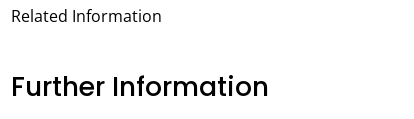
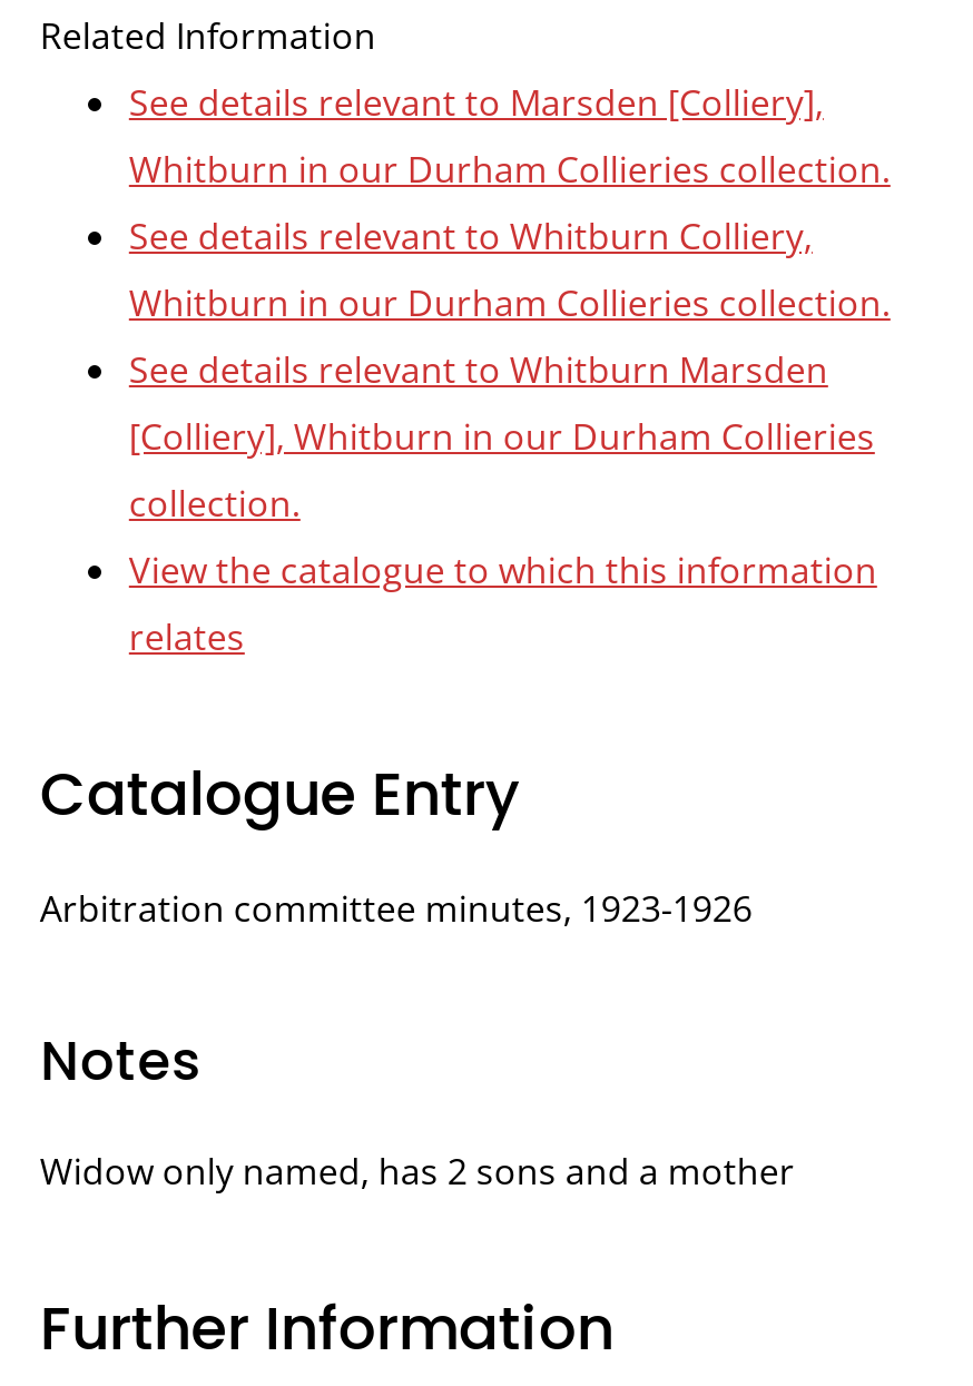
none -> [40,78,890,1196] See details relevant to Marsden [Colliery], | Whitburn in our Durham Collieries collection. | See details relevant to Whitburn Colliery, | Whitburn in our Durham Collieries collection. | See details relevant to Whitburn Marsden | [Colliery], Whitburn in our Durham Collieries | collection. | View the catalogue to which this information | relates | Catalogue Entry | Arbitration committee minutes, 1923-1926 | Notes | Widow only named, has 2 sons and a mother

